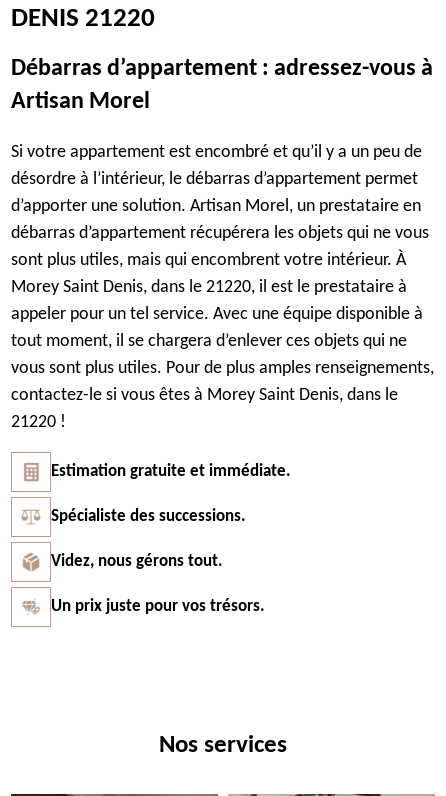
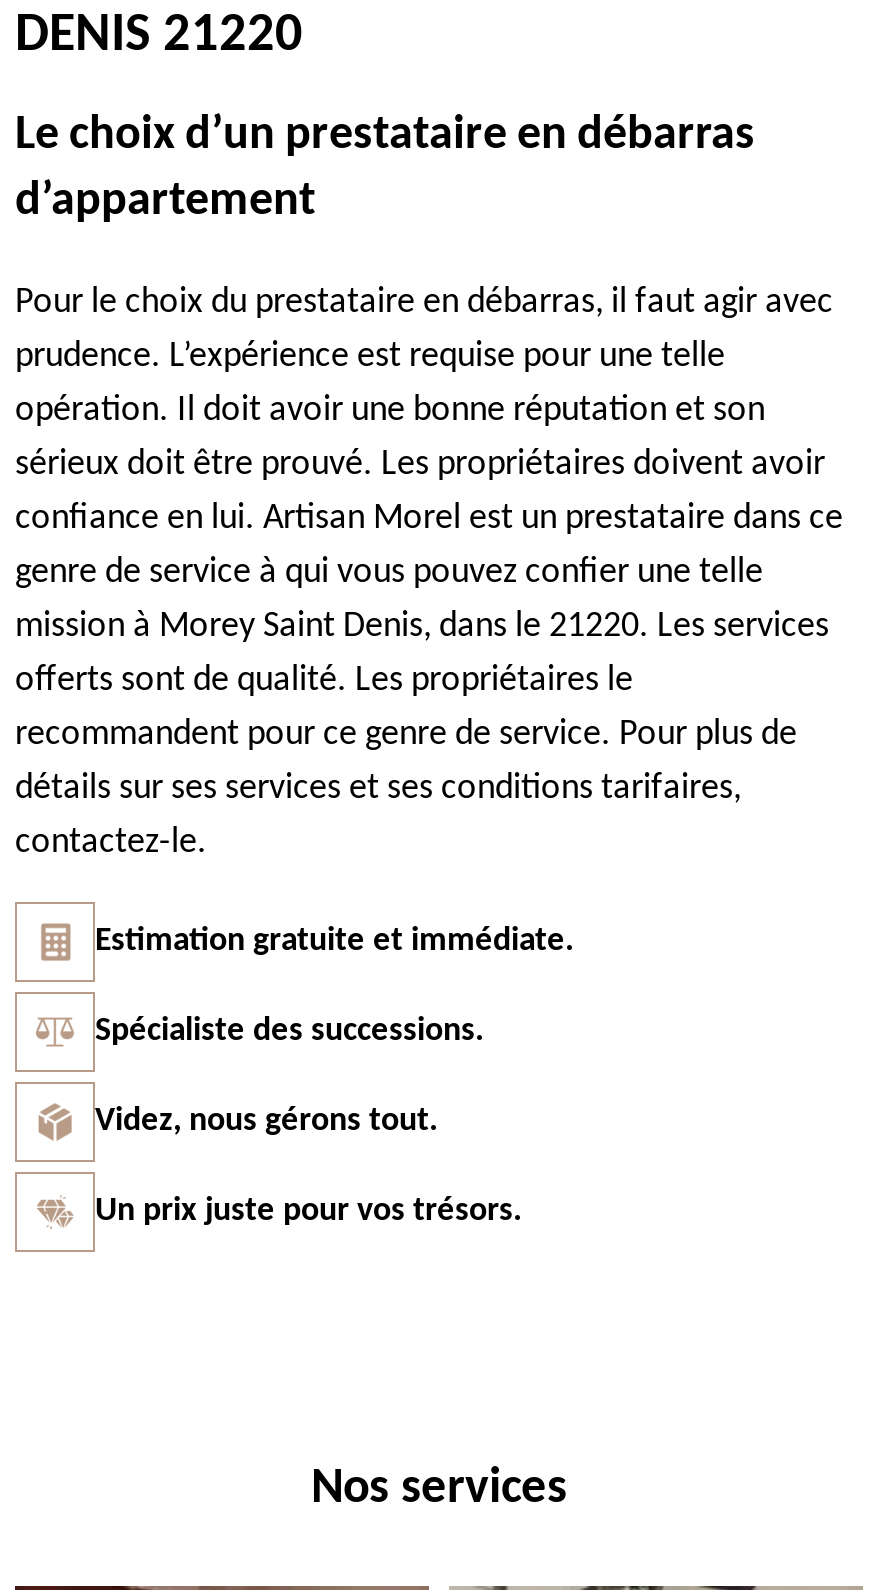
[11,57,433,114] Débarras d’appartement : adressez-vous à | Artisan Morel -> [15,112,755,226] Le choix d’un prestataire en débarras | d’appartement
[11,143,434,432] Si votre appartement est encombré et qu’il y a un peu de | désordre à l’intérieur, le débarras d’appartement permet | d’apporter une solution. Artisan Morel, un prestataire en | débarras d’appartement récupérera les objets qui ne vous | sont plus utiles, mais qui encombrent votre intérieur. À | Morey Saint Denis, dans le 21220, il est le prestataire à | appeler pour un tel service. Avec une équipe disponible à | tout moment, il se chargera d’enlever ces objets qui ne | vous sont plus utiles. Pour de plus amples renseignements, | contactez-le si vous êtes à Morey Saint Denis, dans le | 21220 ! -> [15,284,843,862] Pour le choix du prestataire en débarras, il faut agir avec | prudence. L’expérience est requise pour une telle | opération. Il doit avoir une bonne réputation et son | sérieux doit être prouvé. Les propriétaires doivent avoir | confiance en lui. Artisan Morel est un prestataire dans ce | genre de service à qui vous pouvez confier une telle | mission à Morey Saint Denis, dans le 21220. Les services | offerts sont de qualité. Les propriétaires le | recommandent pour ce genre de service. Pour plus de | détails sur ses services et ses conditions tarifaires, | contactez-le.

